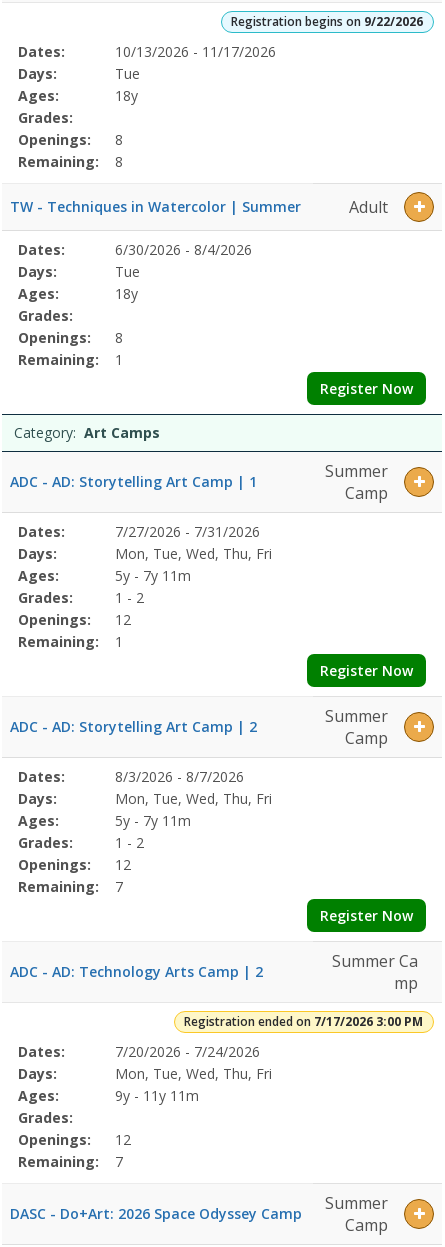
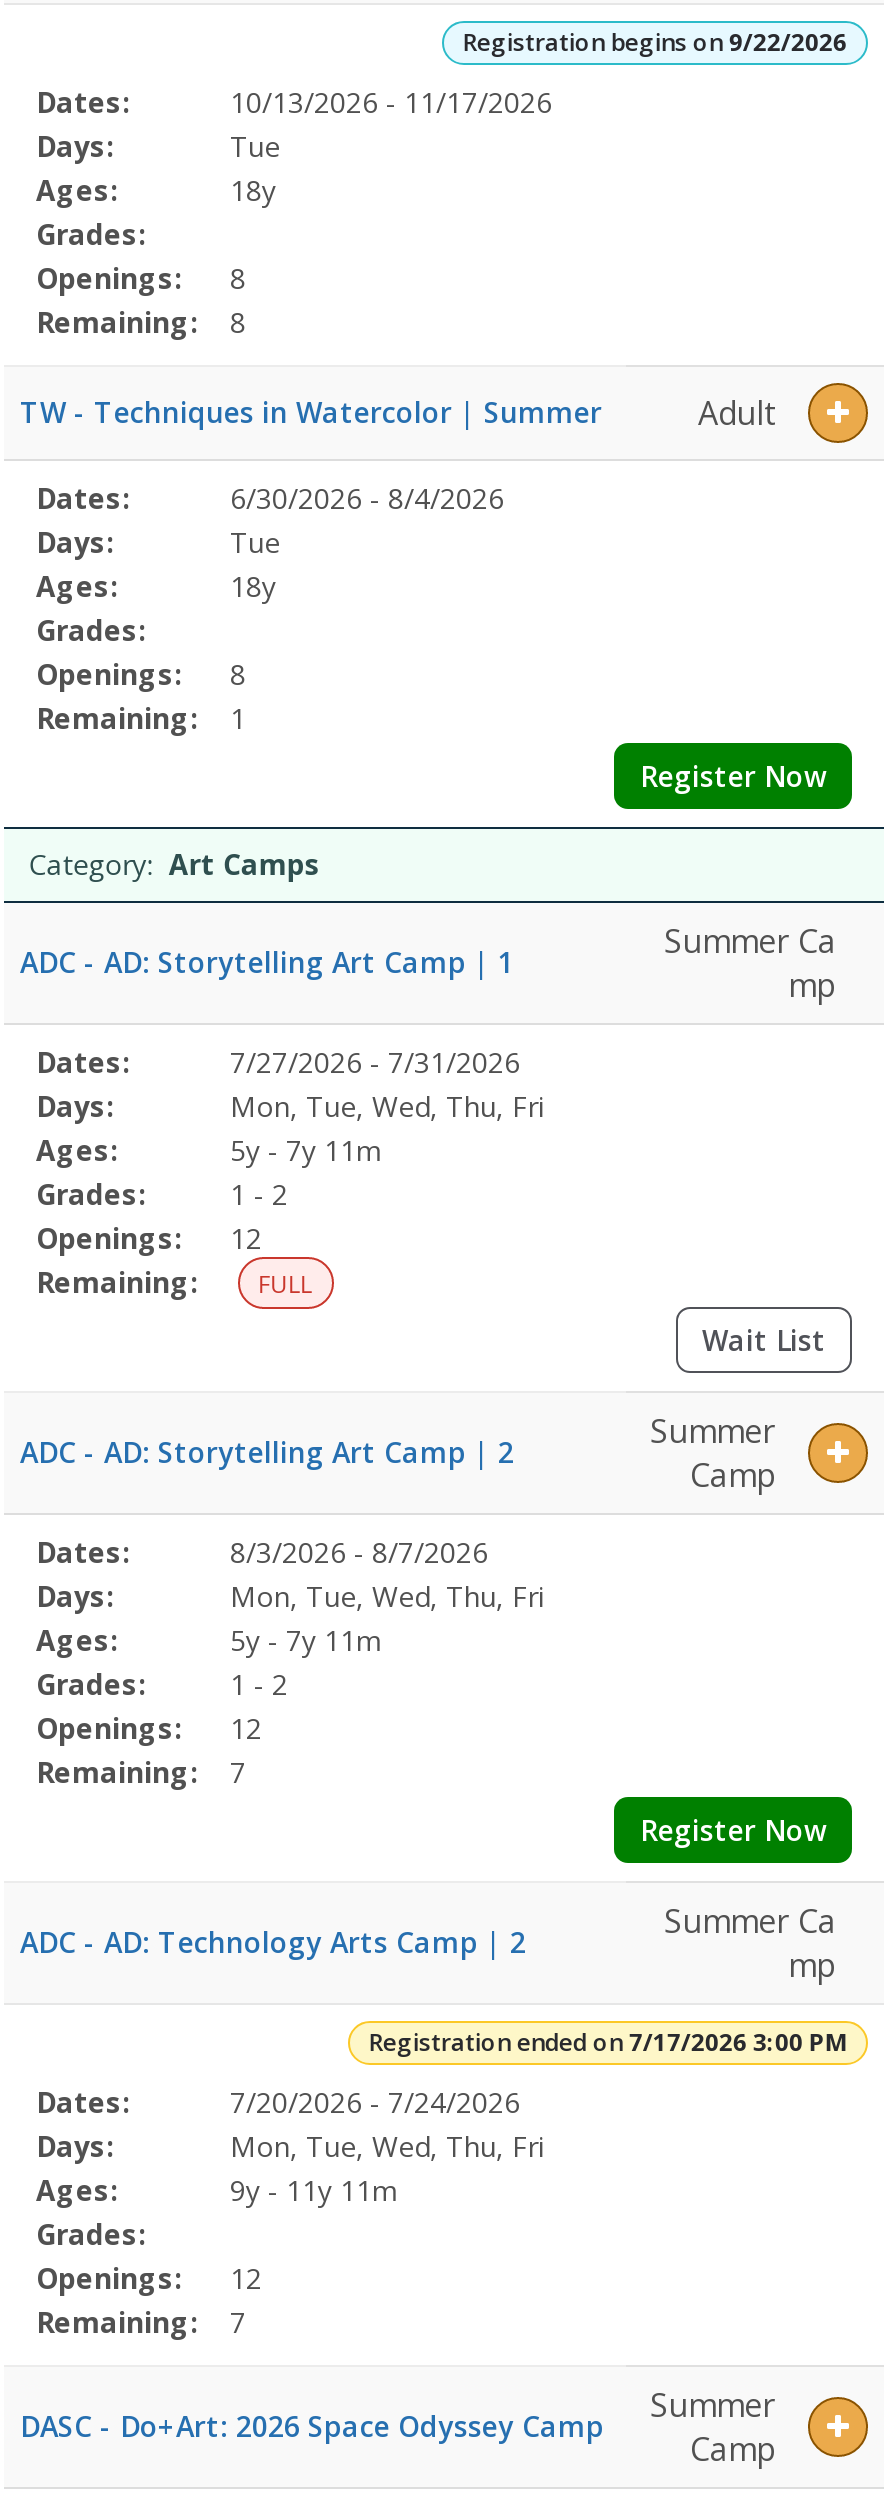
[115,632,123,651] 1 -> [258,1267,312,1299] FULL
[320,661,413,680] Register Now -> [702,1321,826,1359] Wait List

